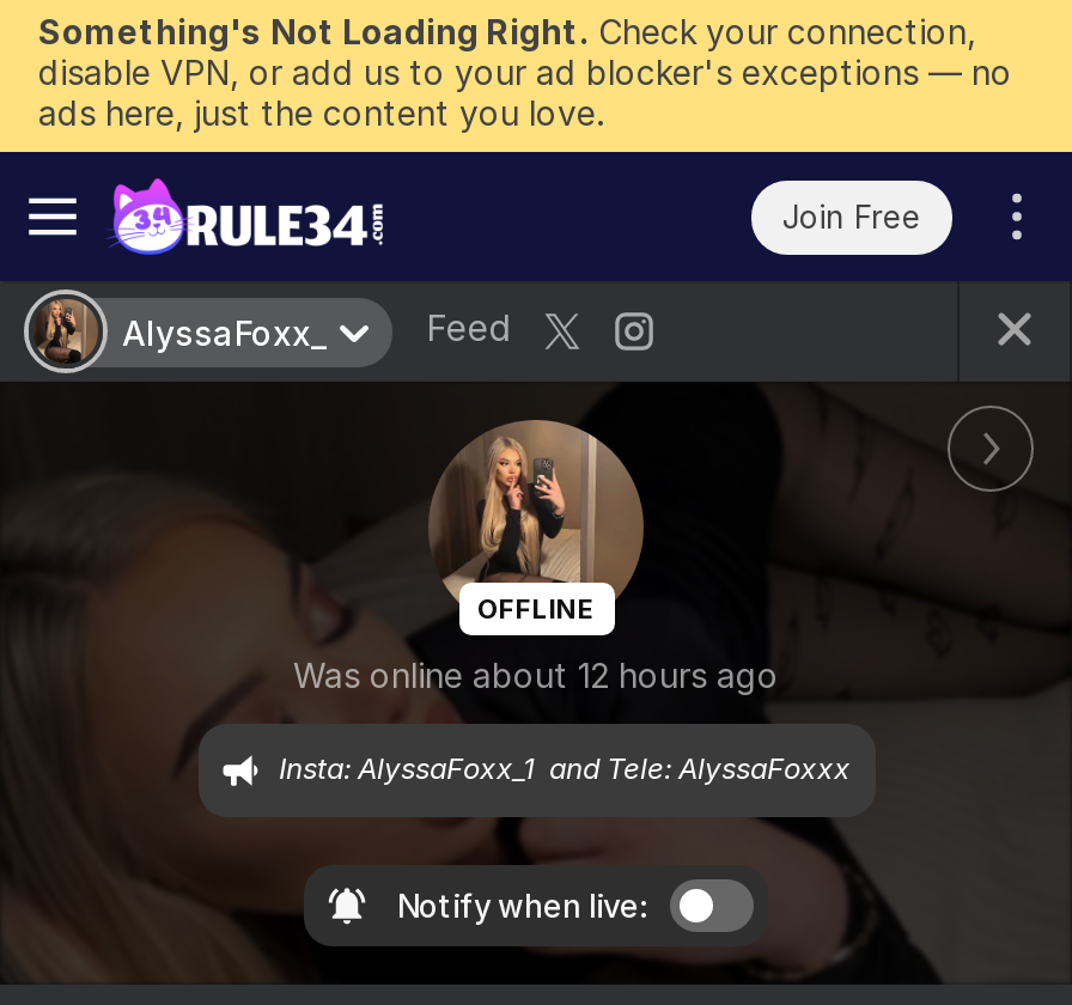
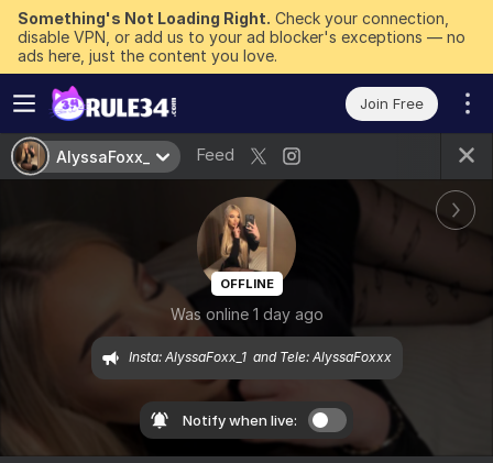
[293,655,779,696] Was online about 12 hours ago -> [170,305,323,324] Was online 1 day ago

